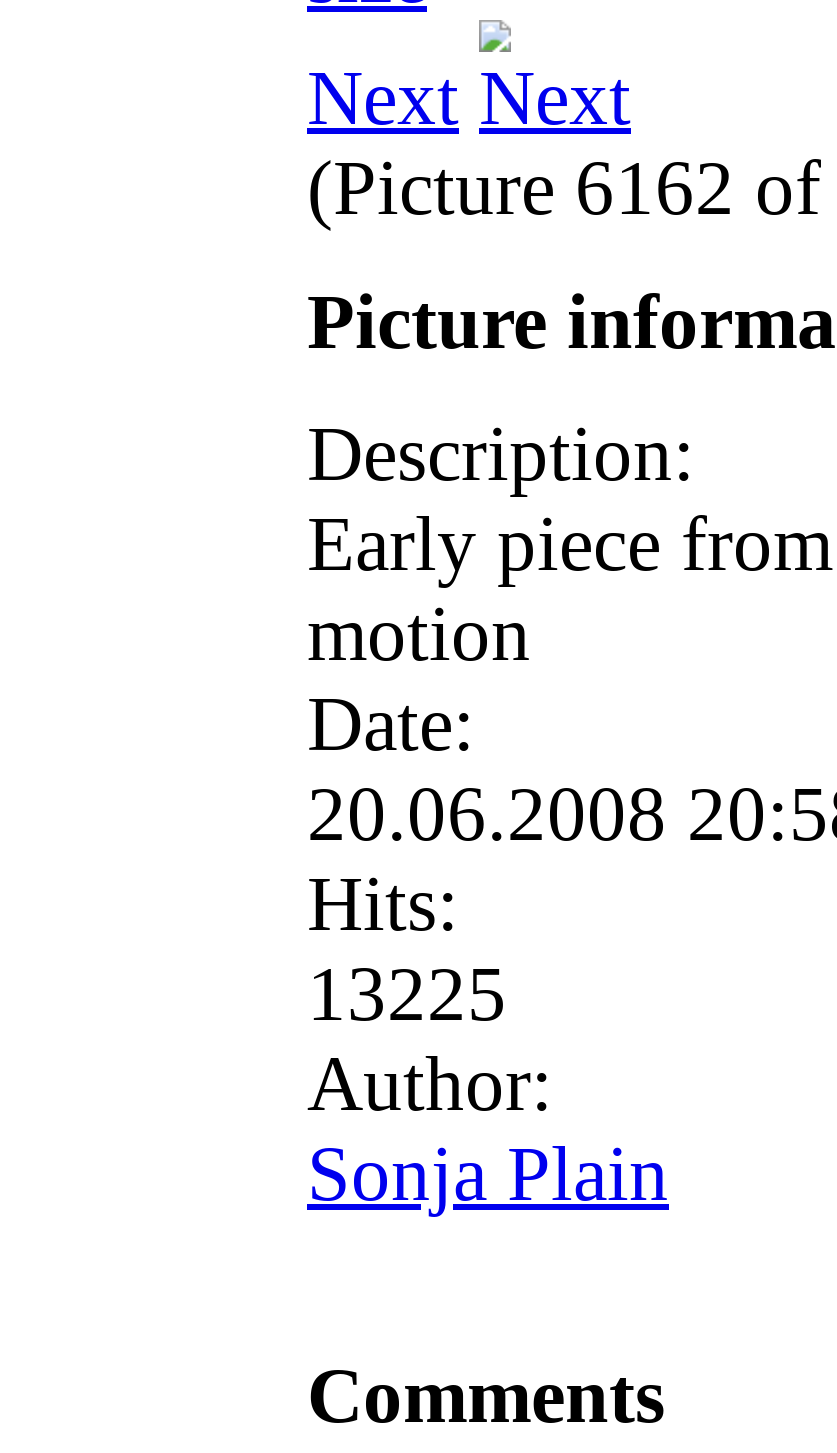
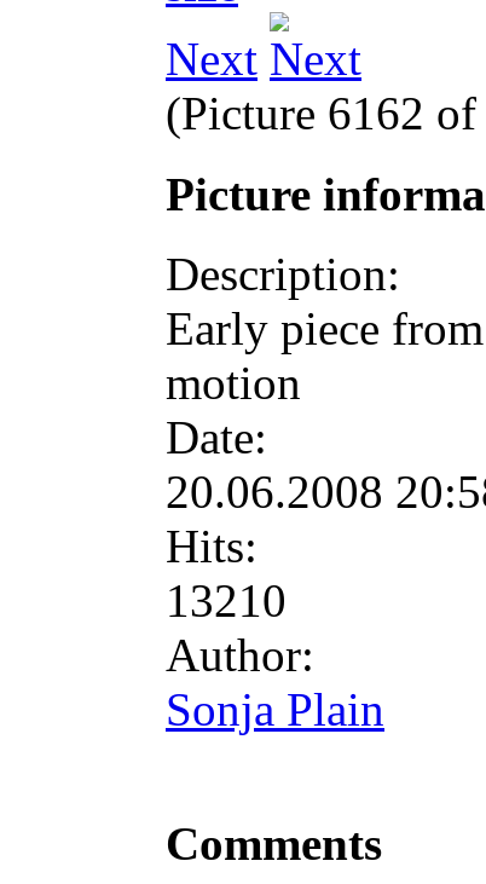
[307,950,527,1036] 13225 -> [166,574,299,626] 13210

